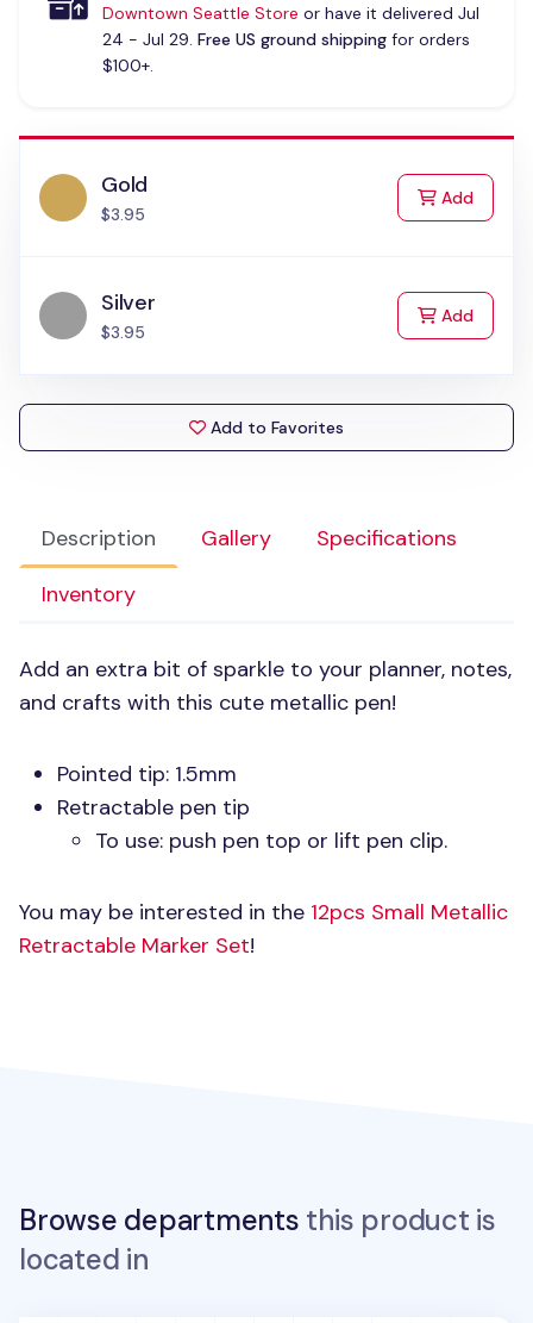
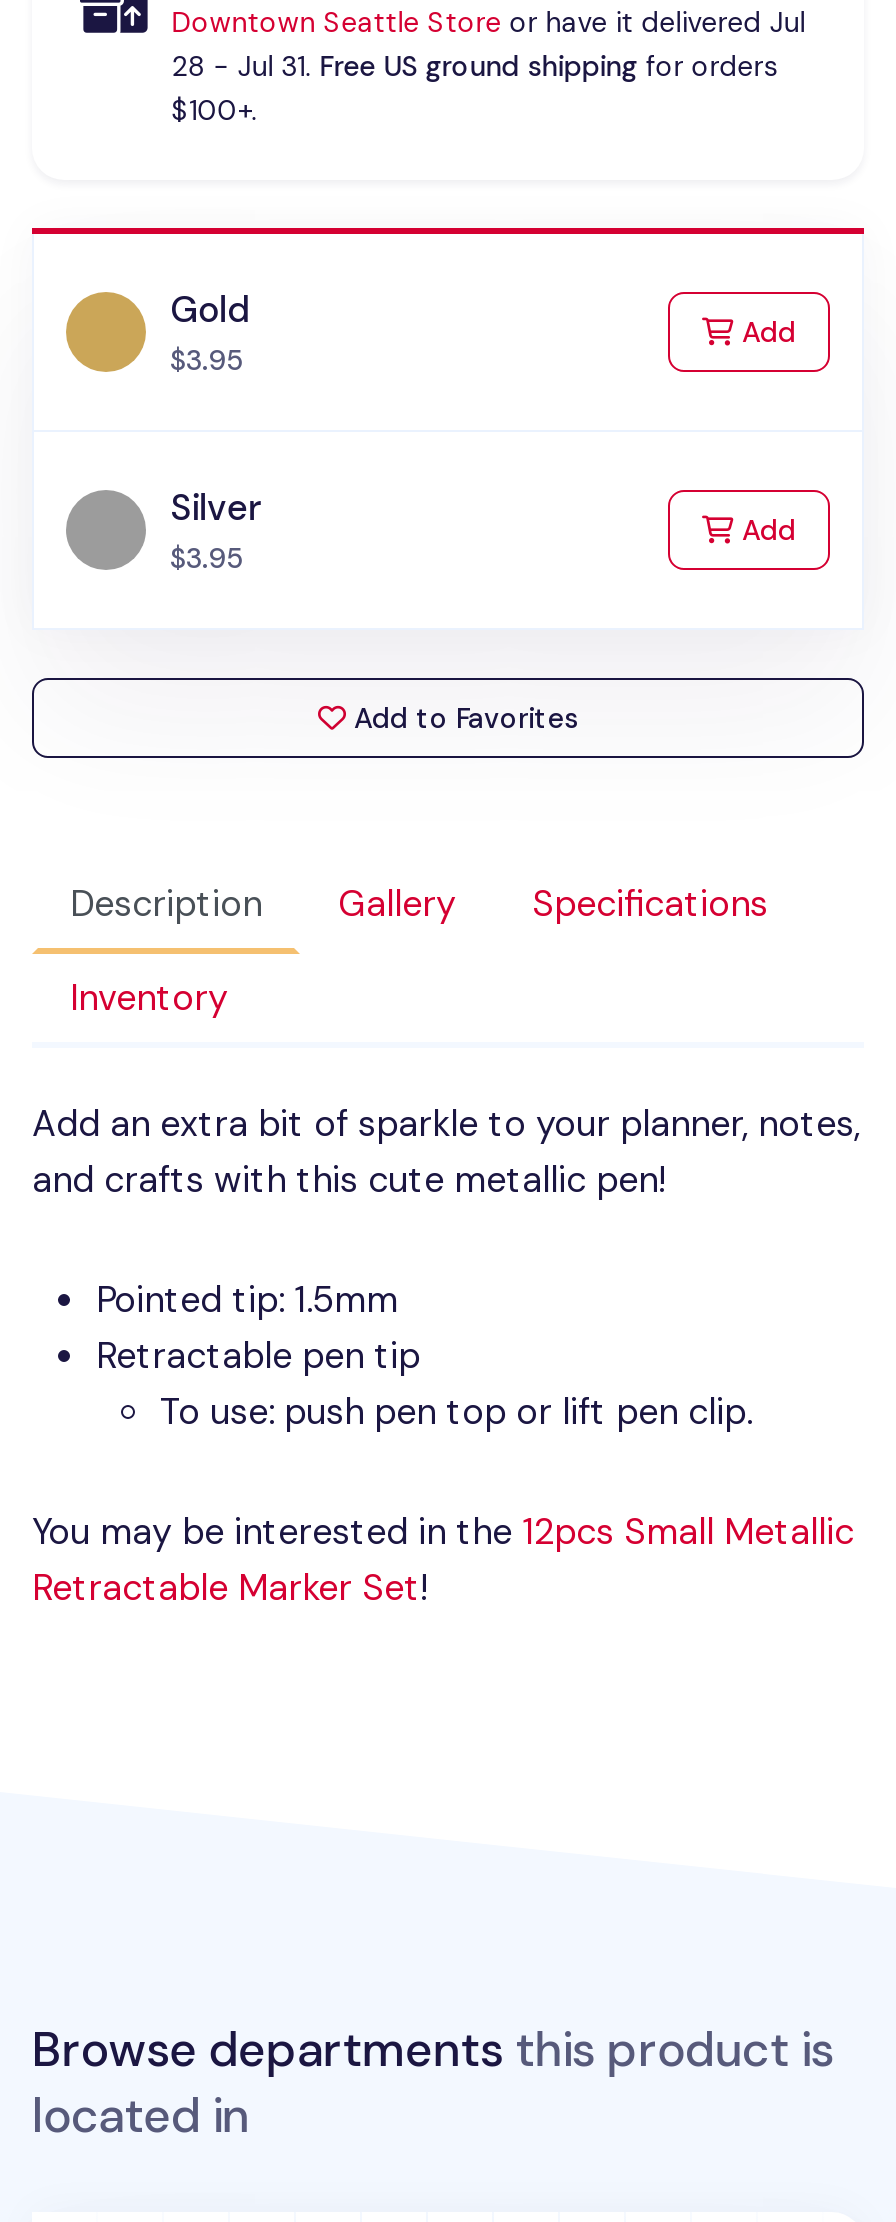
[102,29,470,50] 24 - Jul 29. Free US ground shipping for orders -> [172,48,778,84] 28 - Jul 31. Free US ground shipping for orders

